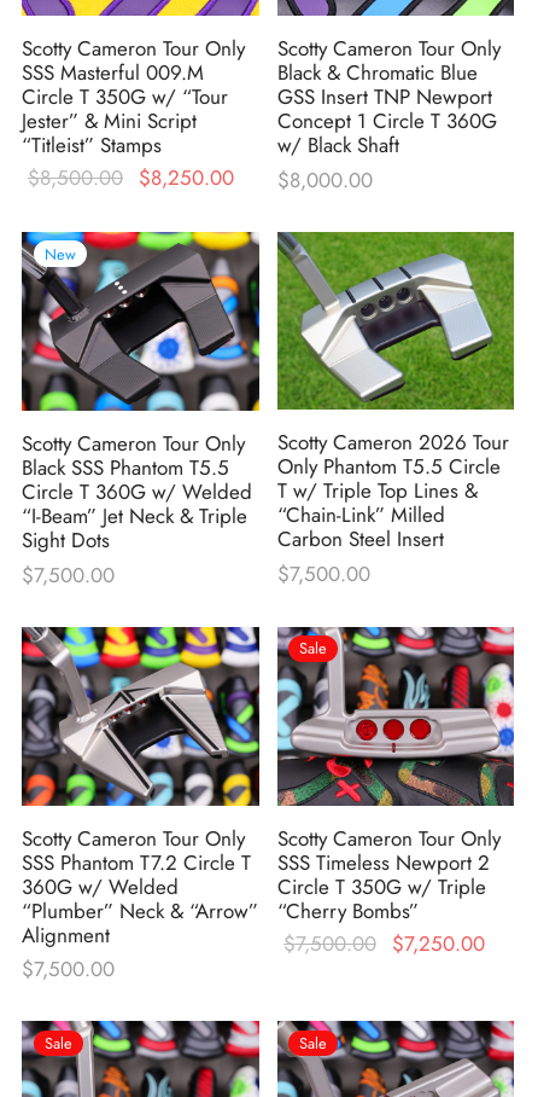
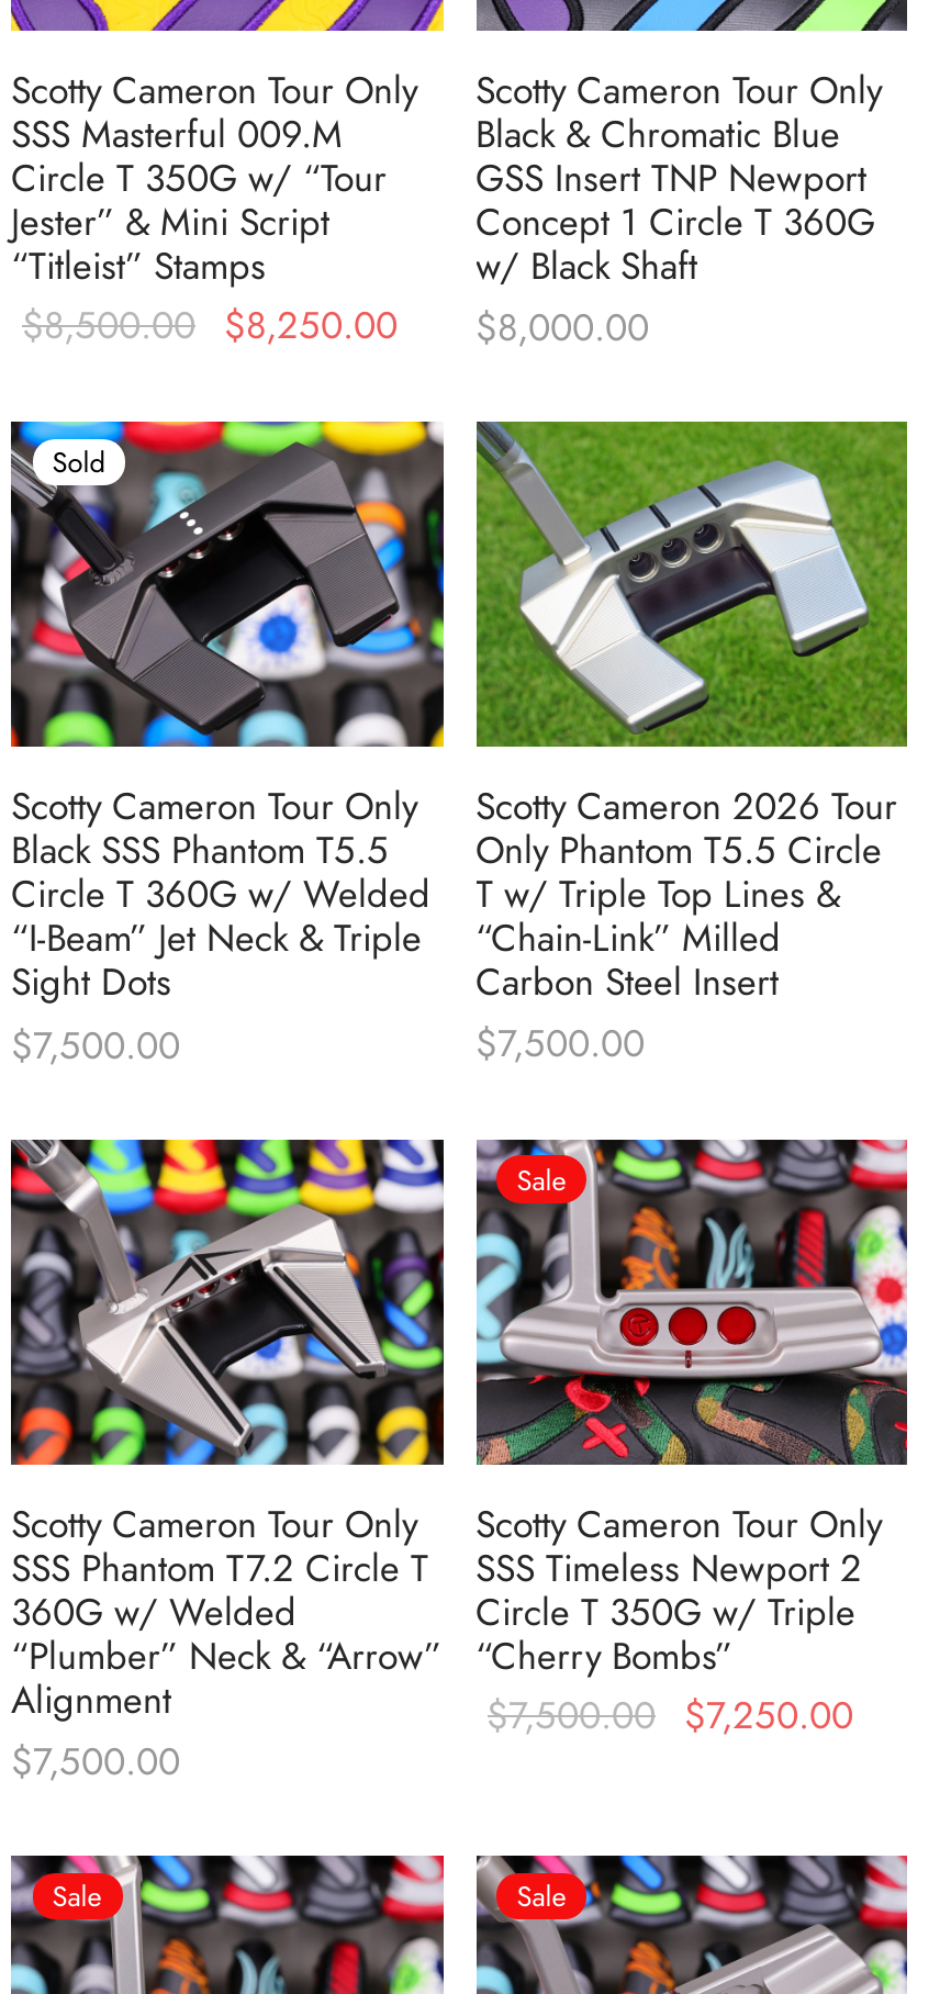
[44,242,76,265] New -> [52,441,105,482] Sold

